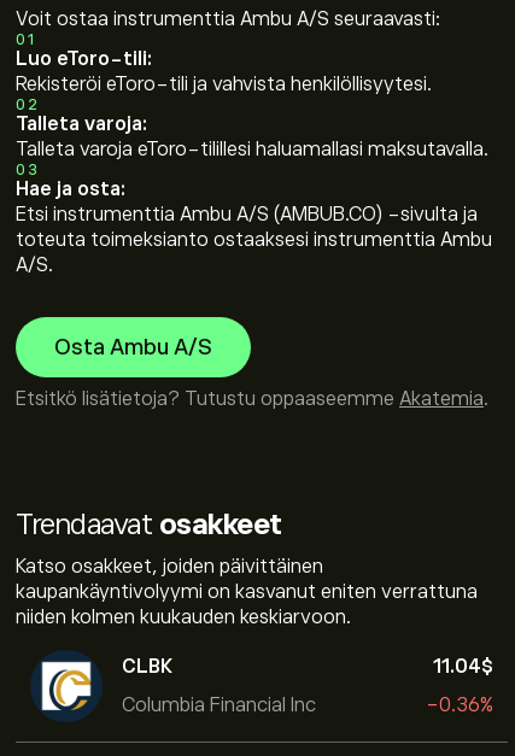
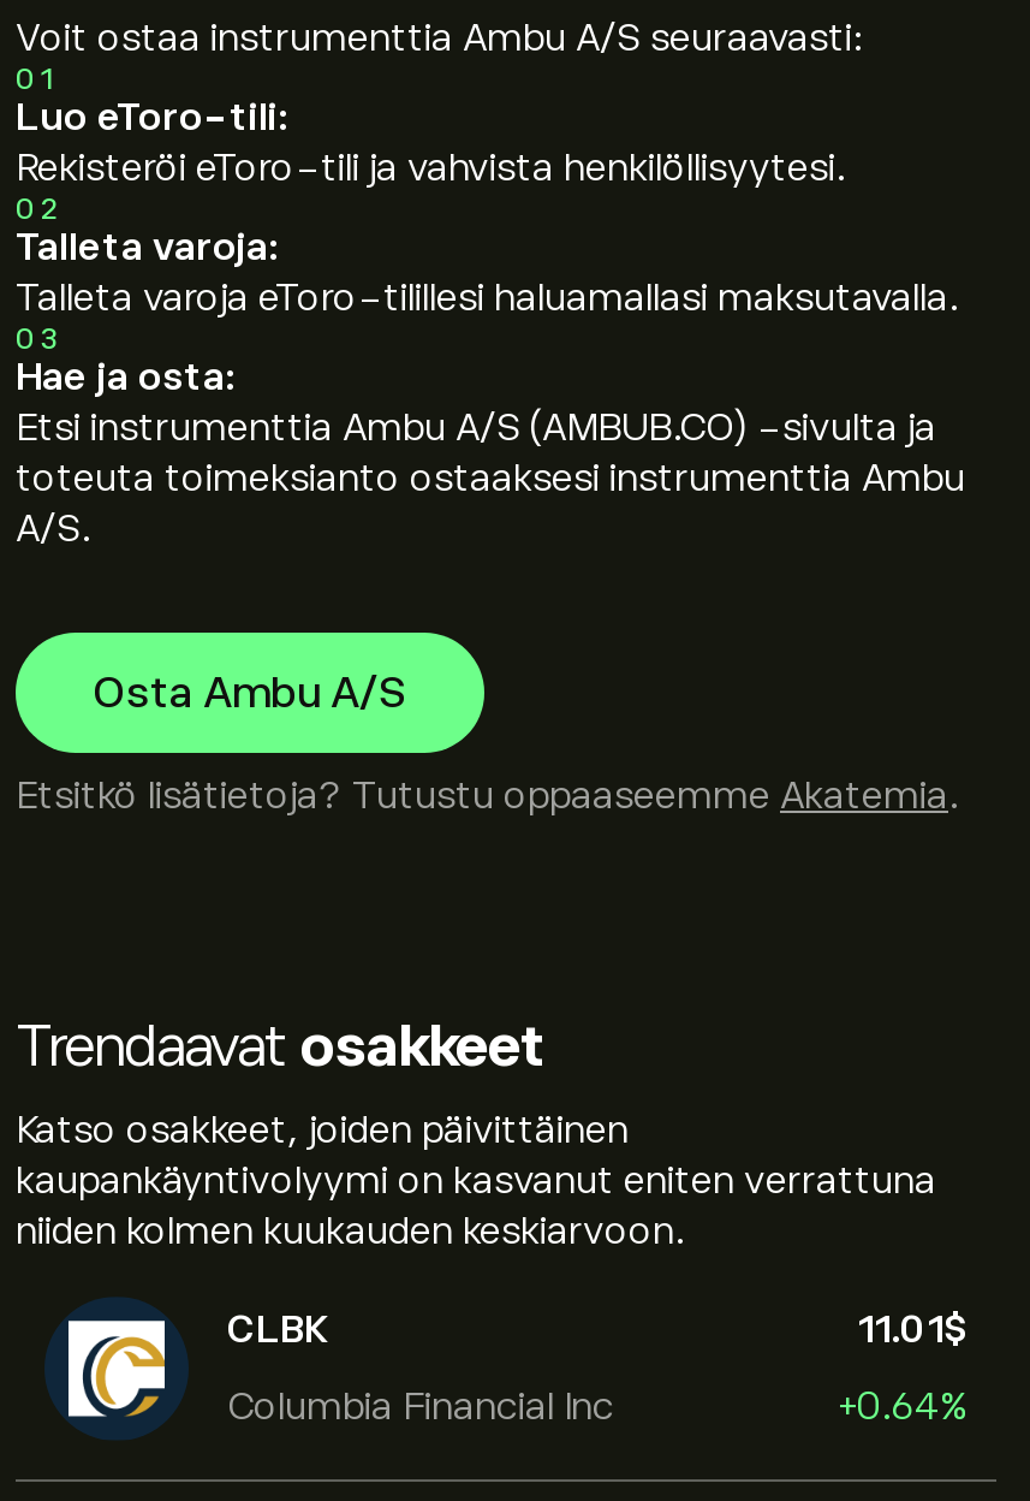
[433,655,493,677] 11.04$ -> [857,1307,968,1351] 11.01$
[426,694,493,716] -0.36% -> [838,1384,968,1428] +0.64%

